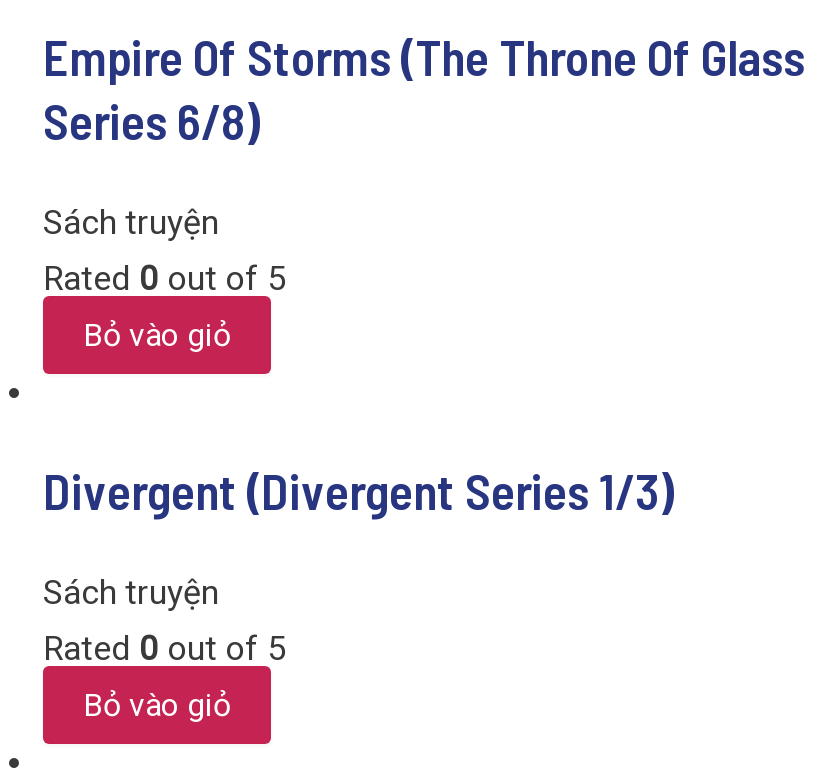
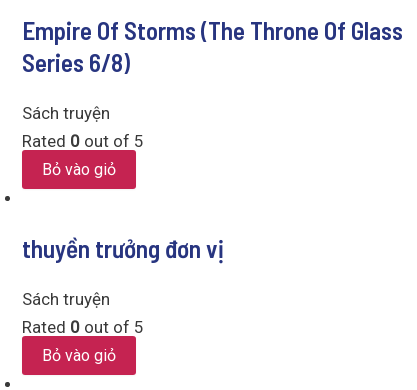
[43,461,673,521] Divergent (Divergent Series 1/3) -> [22,233,224,263] thuyền trưởng đơn vị

